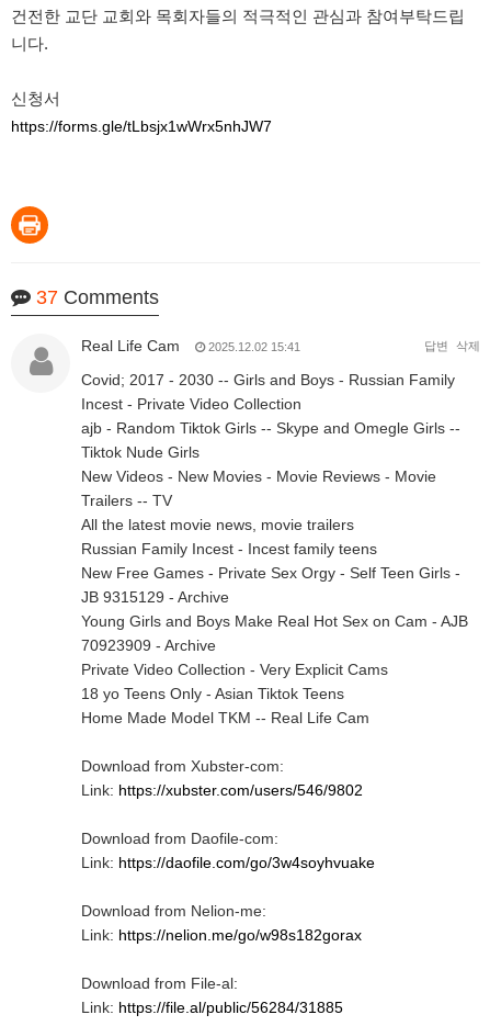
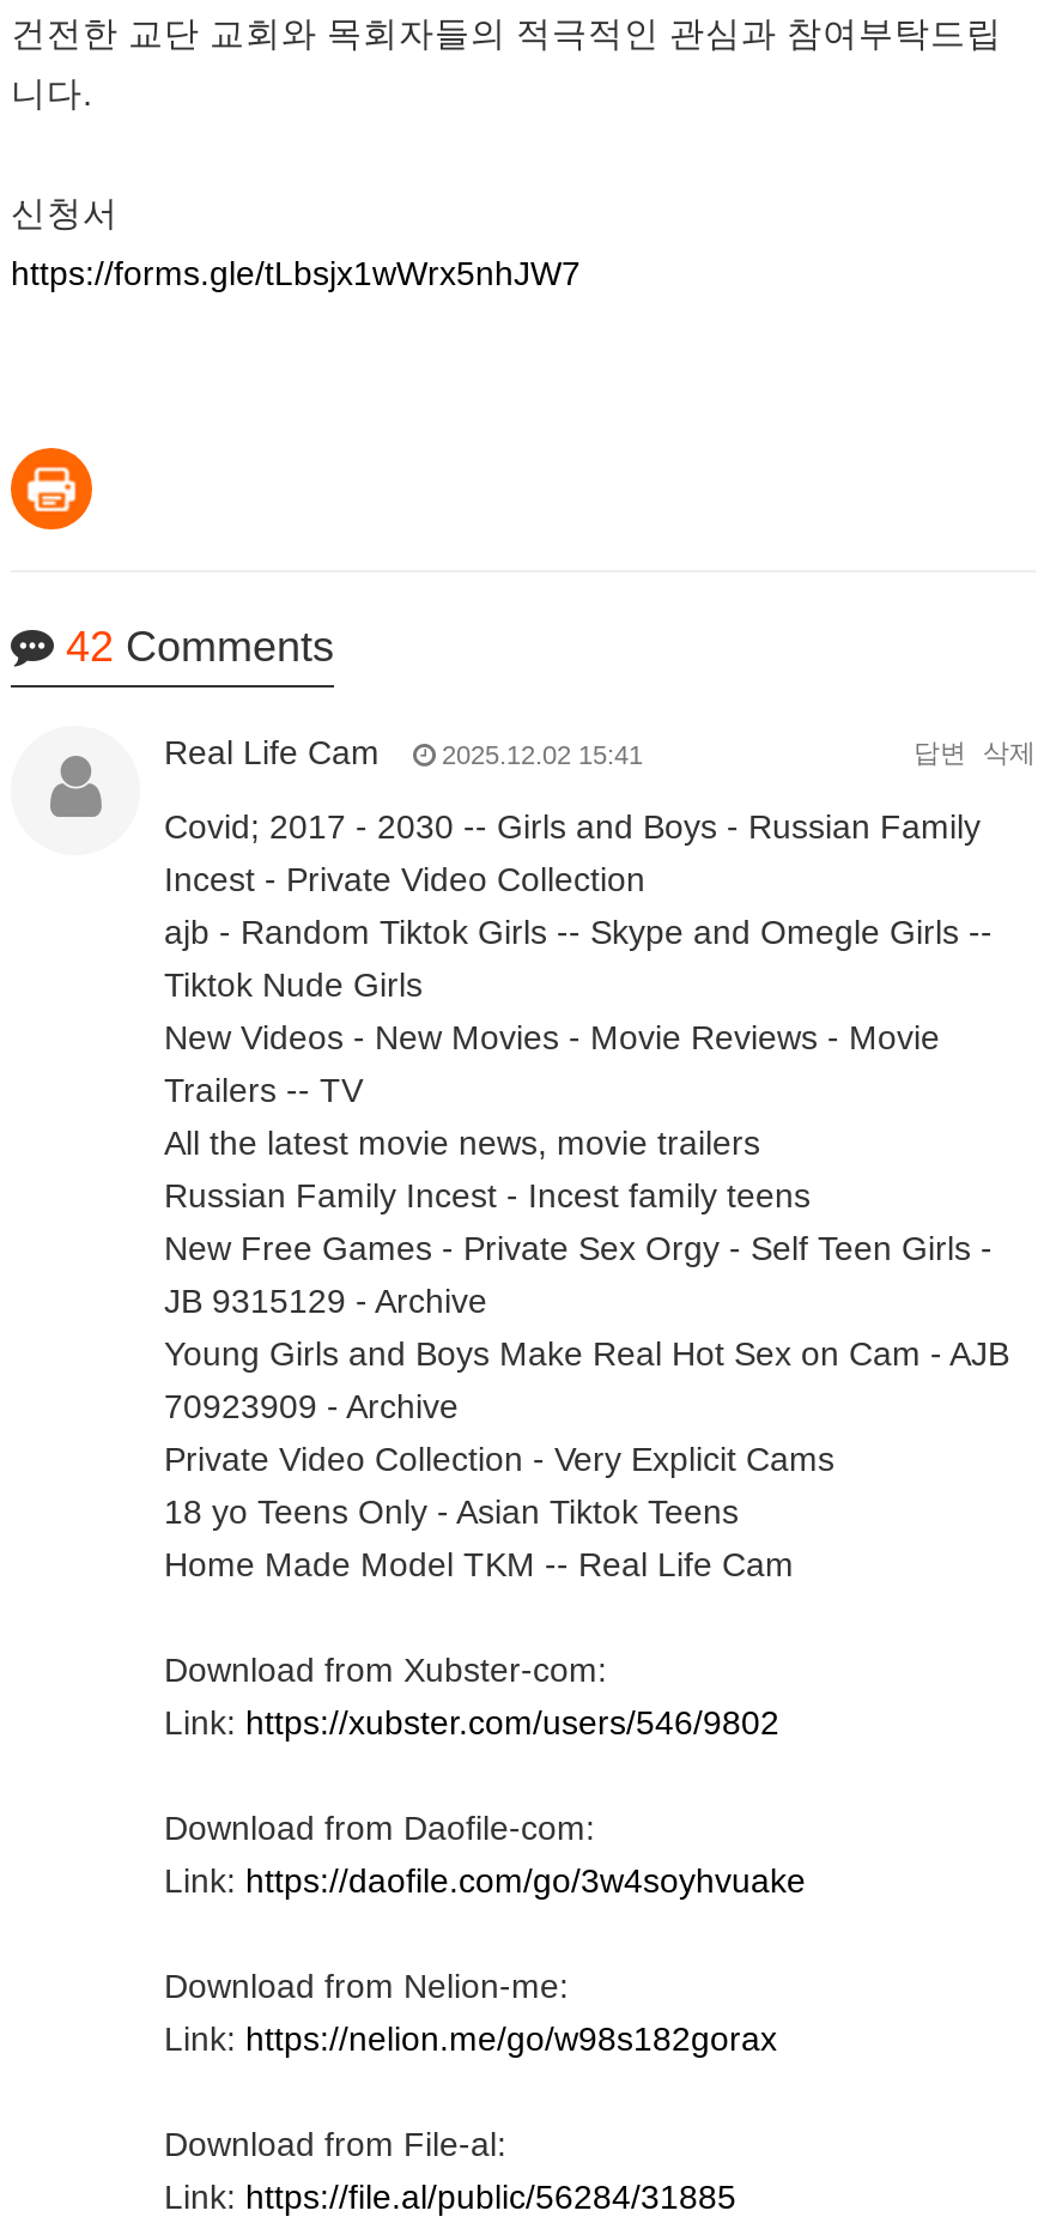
[36,286,159,308] 37 Comments -> [66,622,334,670] 42 Comments

